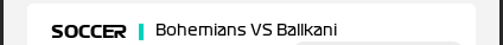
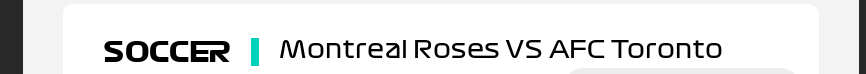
[155,24,337,38] Bohemians VS Ballkani -> [279,38,723,62] Montreal Roses VS AFC Toronto

